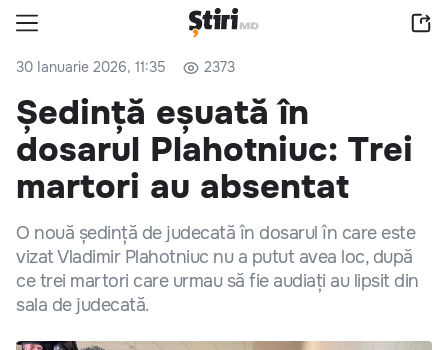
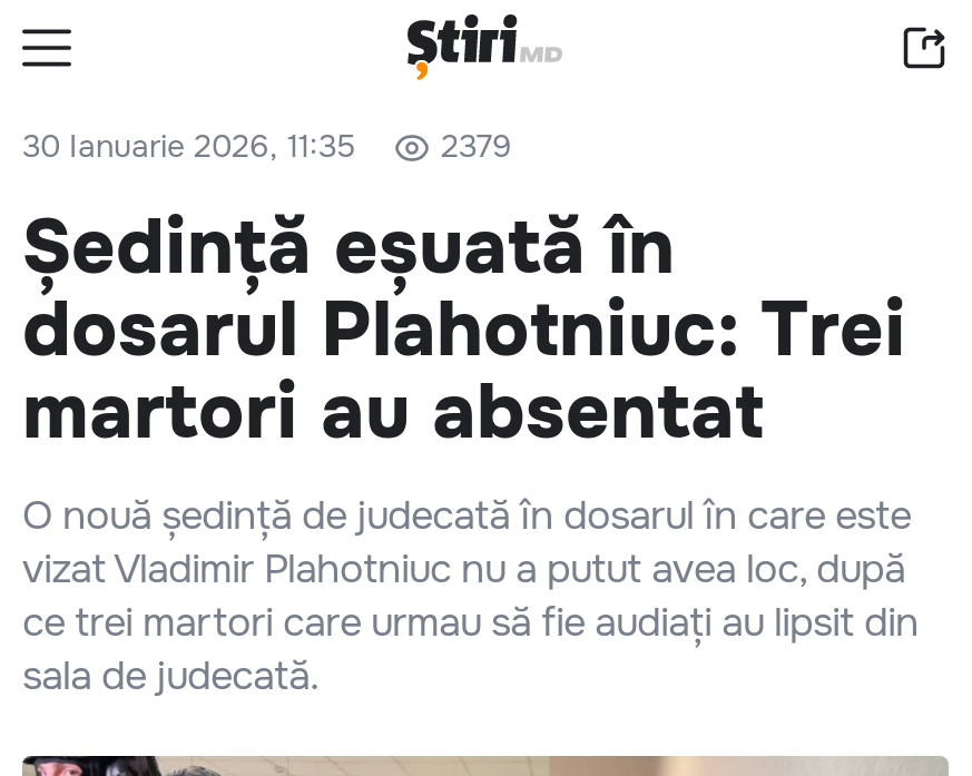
[204,58,235,76] 2373 -> [441,126,512,166] 2379

